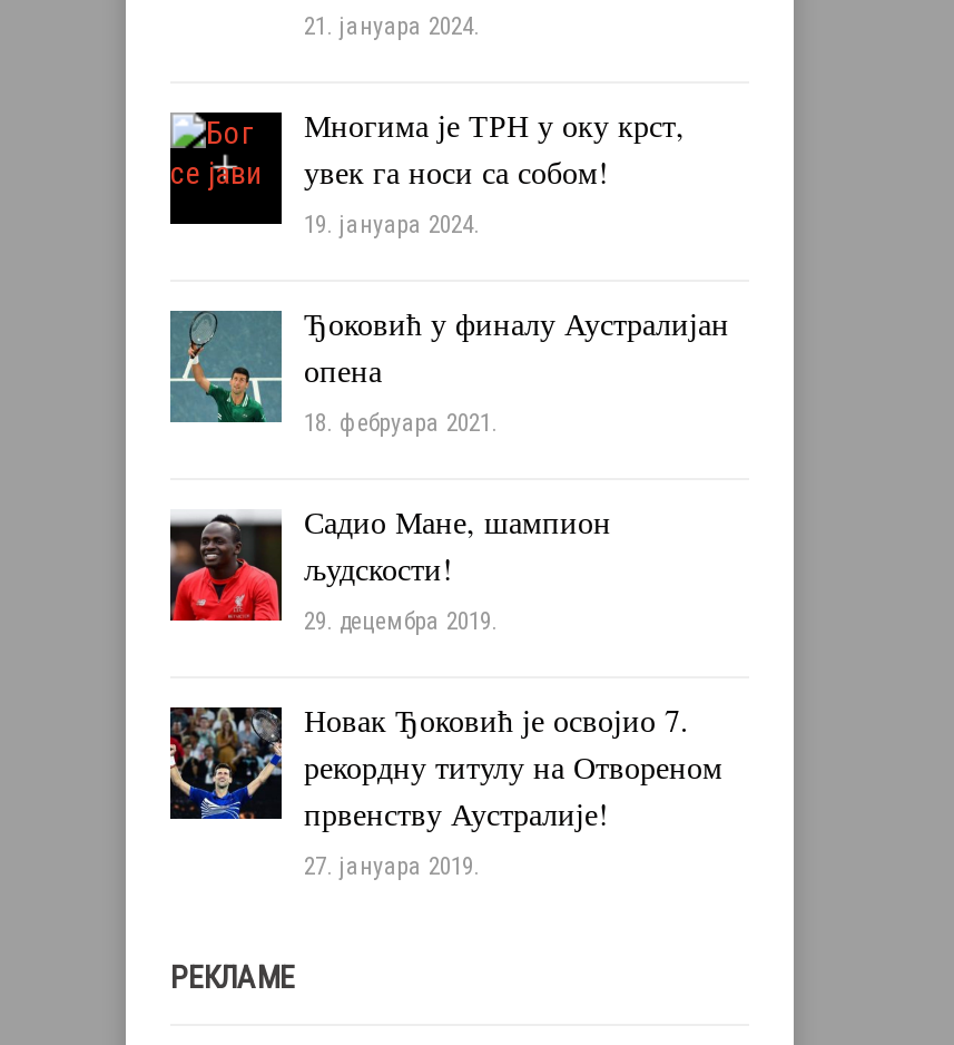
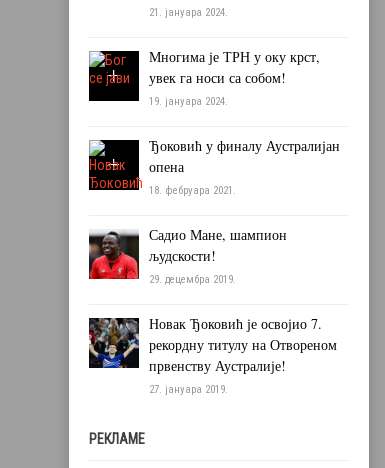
[168,309,288,424] [image] -> [88,139,143,191] [image]

